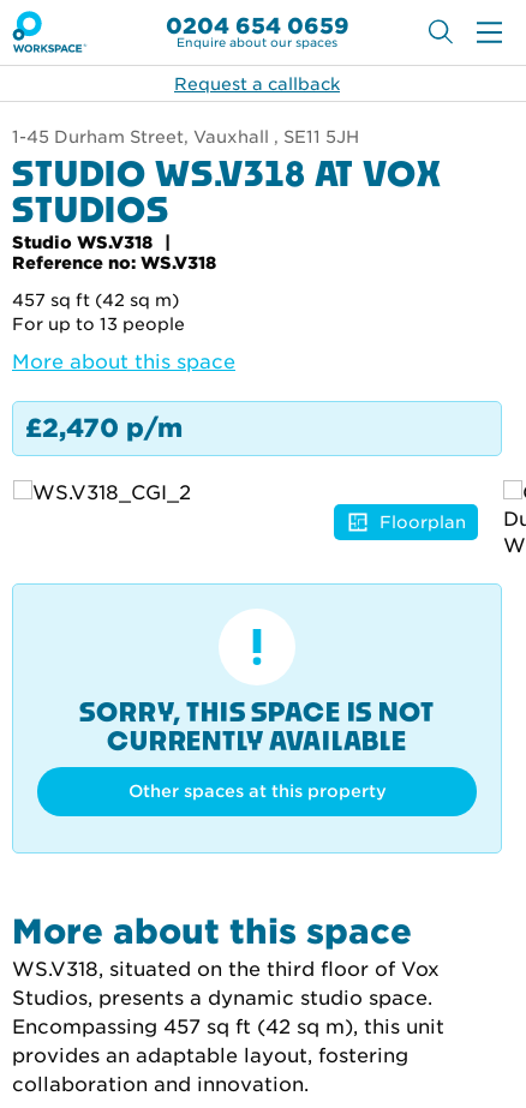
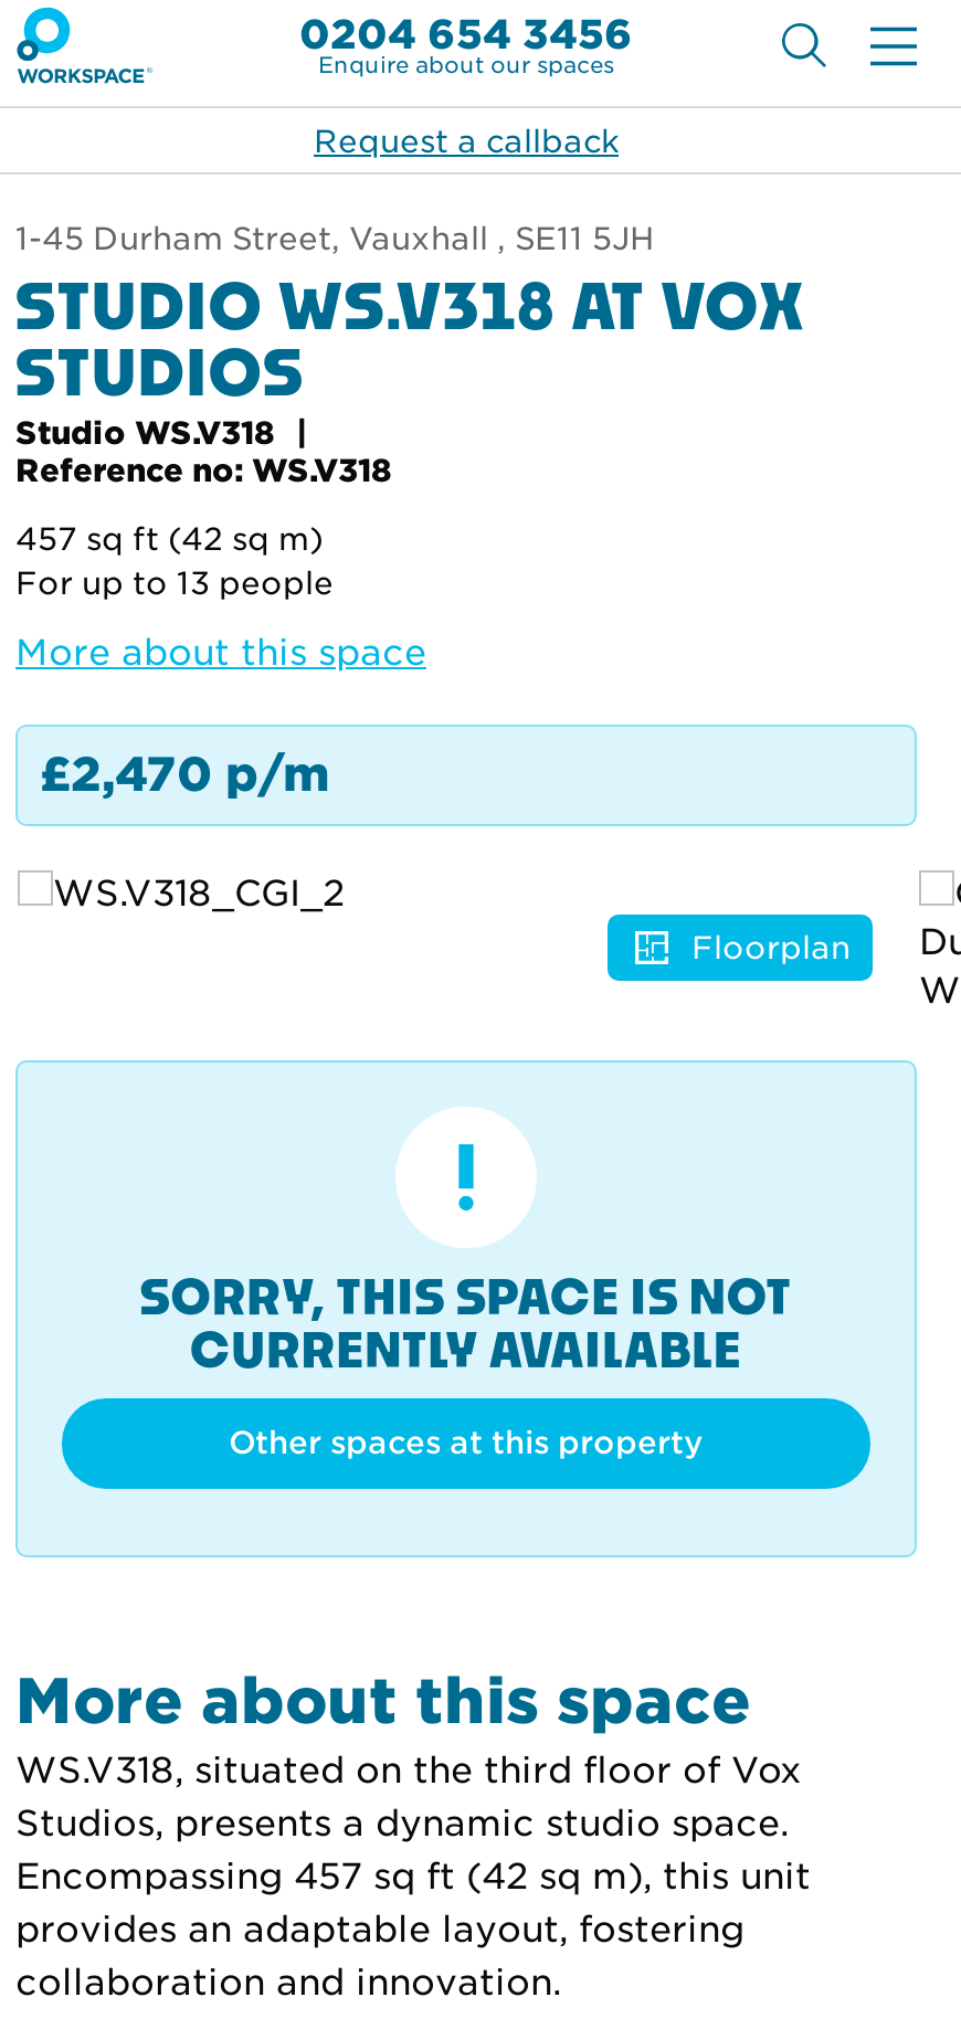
[165,13,349,38] 0204 654 0659 -> [299,11,633,57] 0204 654 3456

